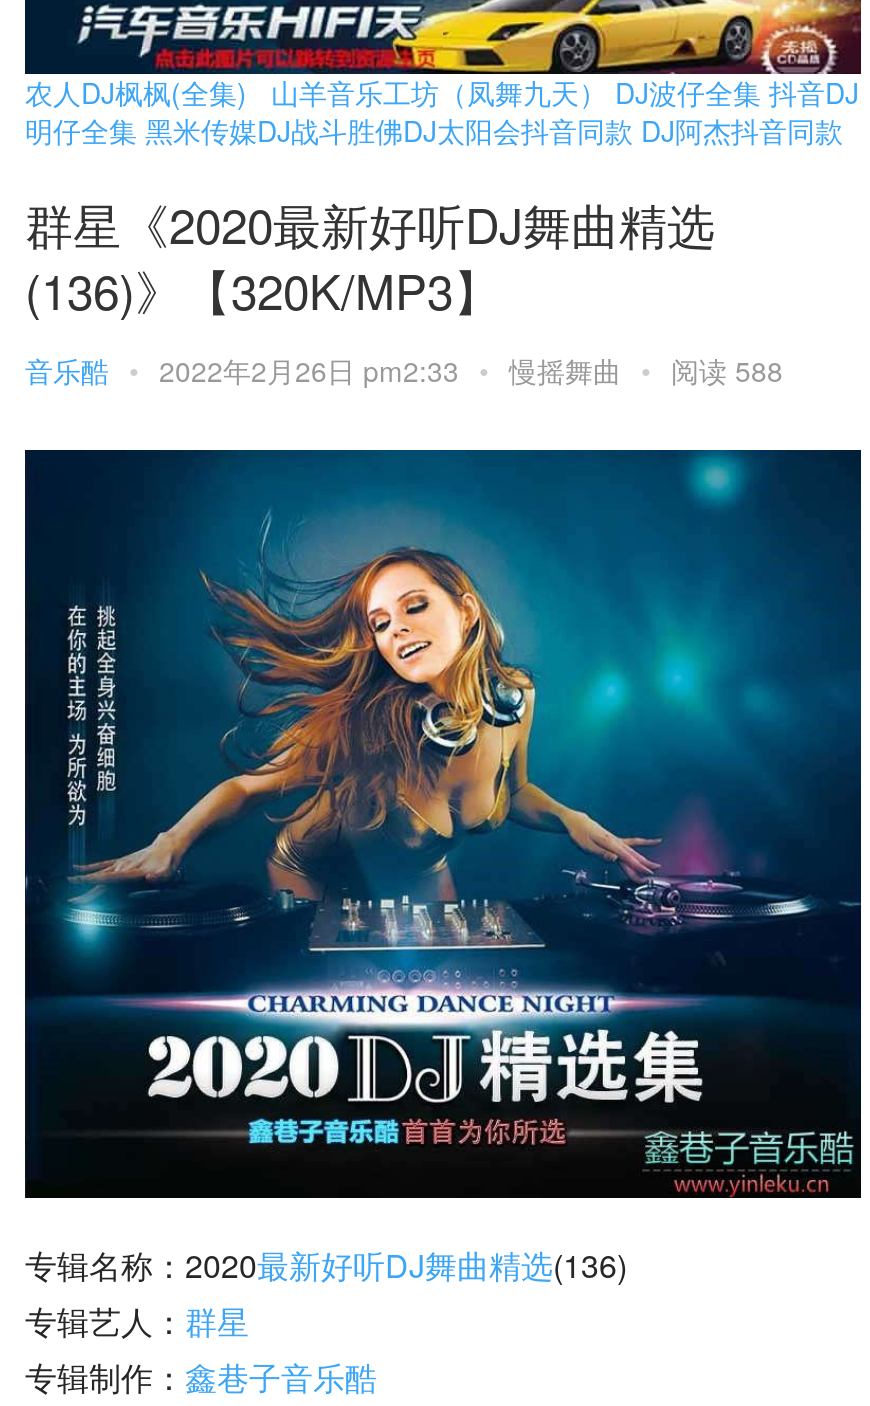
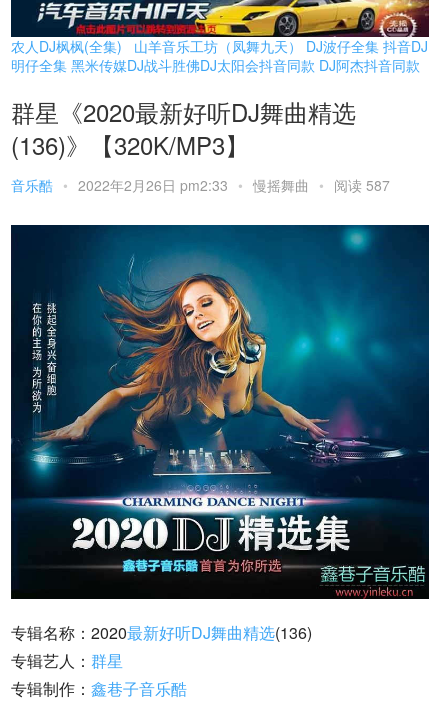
[25,350,783,390] 音乐酷 • 2022年2月26日 pm2:33 • 慢摇舞曲 • 阅读 588 -> [11,175,390,195] 音乐酷 • 2022年2月26日 pm2:33 • 慢摇舞曲 • 阅读 587

